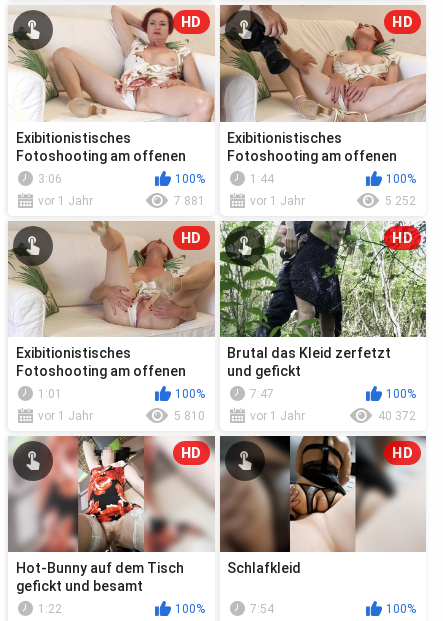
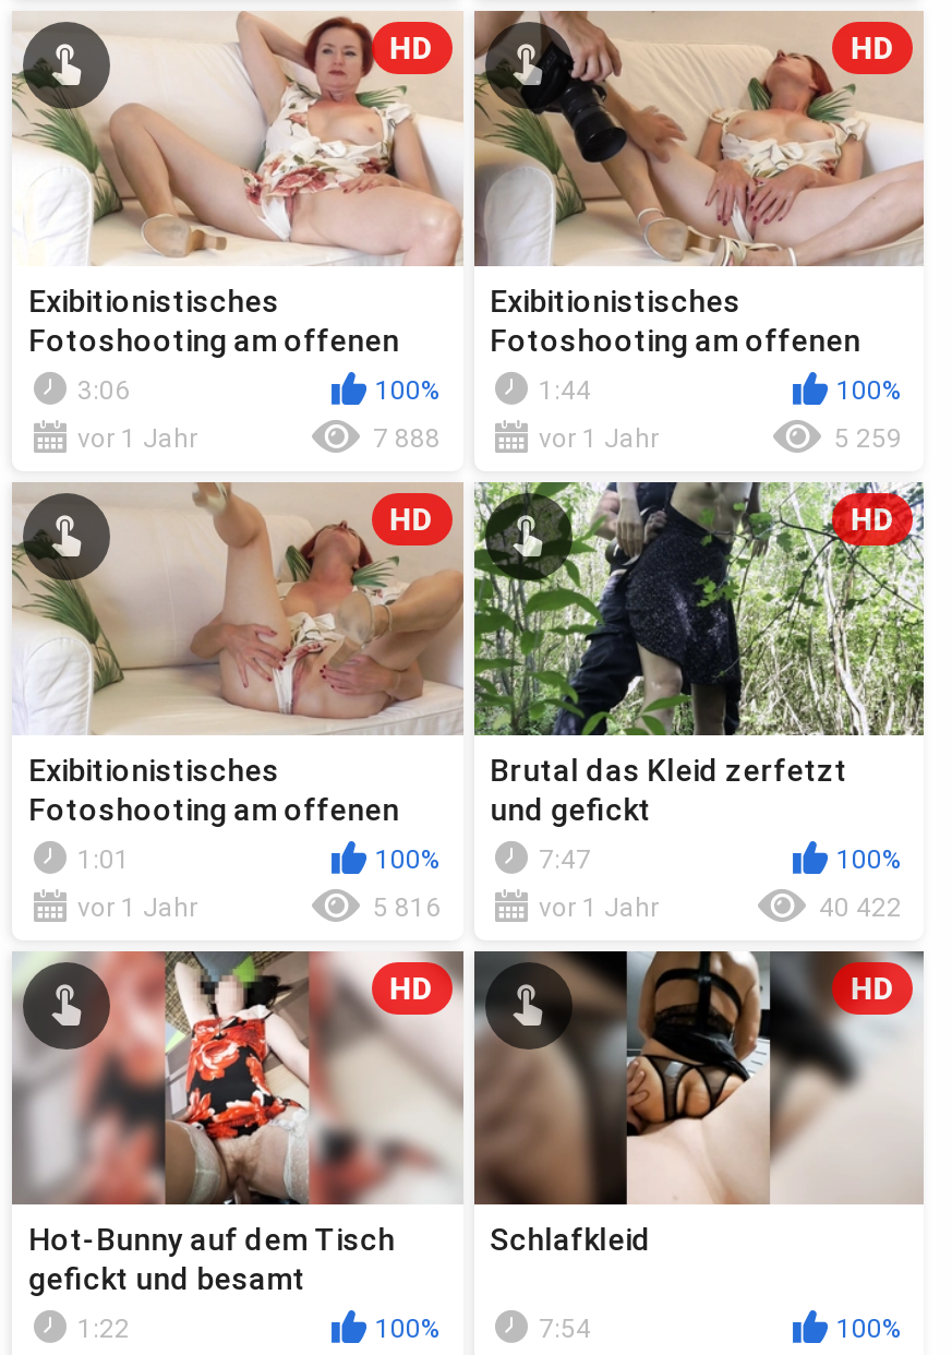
[173,194,204,208] 7 881 -> [373,422,441,453] 7 888
[385,194,416,208] 5 252 -> [834,422,902,453] 5 259
[173,409,204,423] 5 810 -> [373,892,441,922] 5 816
[378,409,416,423] 40 372 -> [819,892,902,922] 40 422

